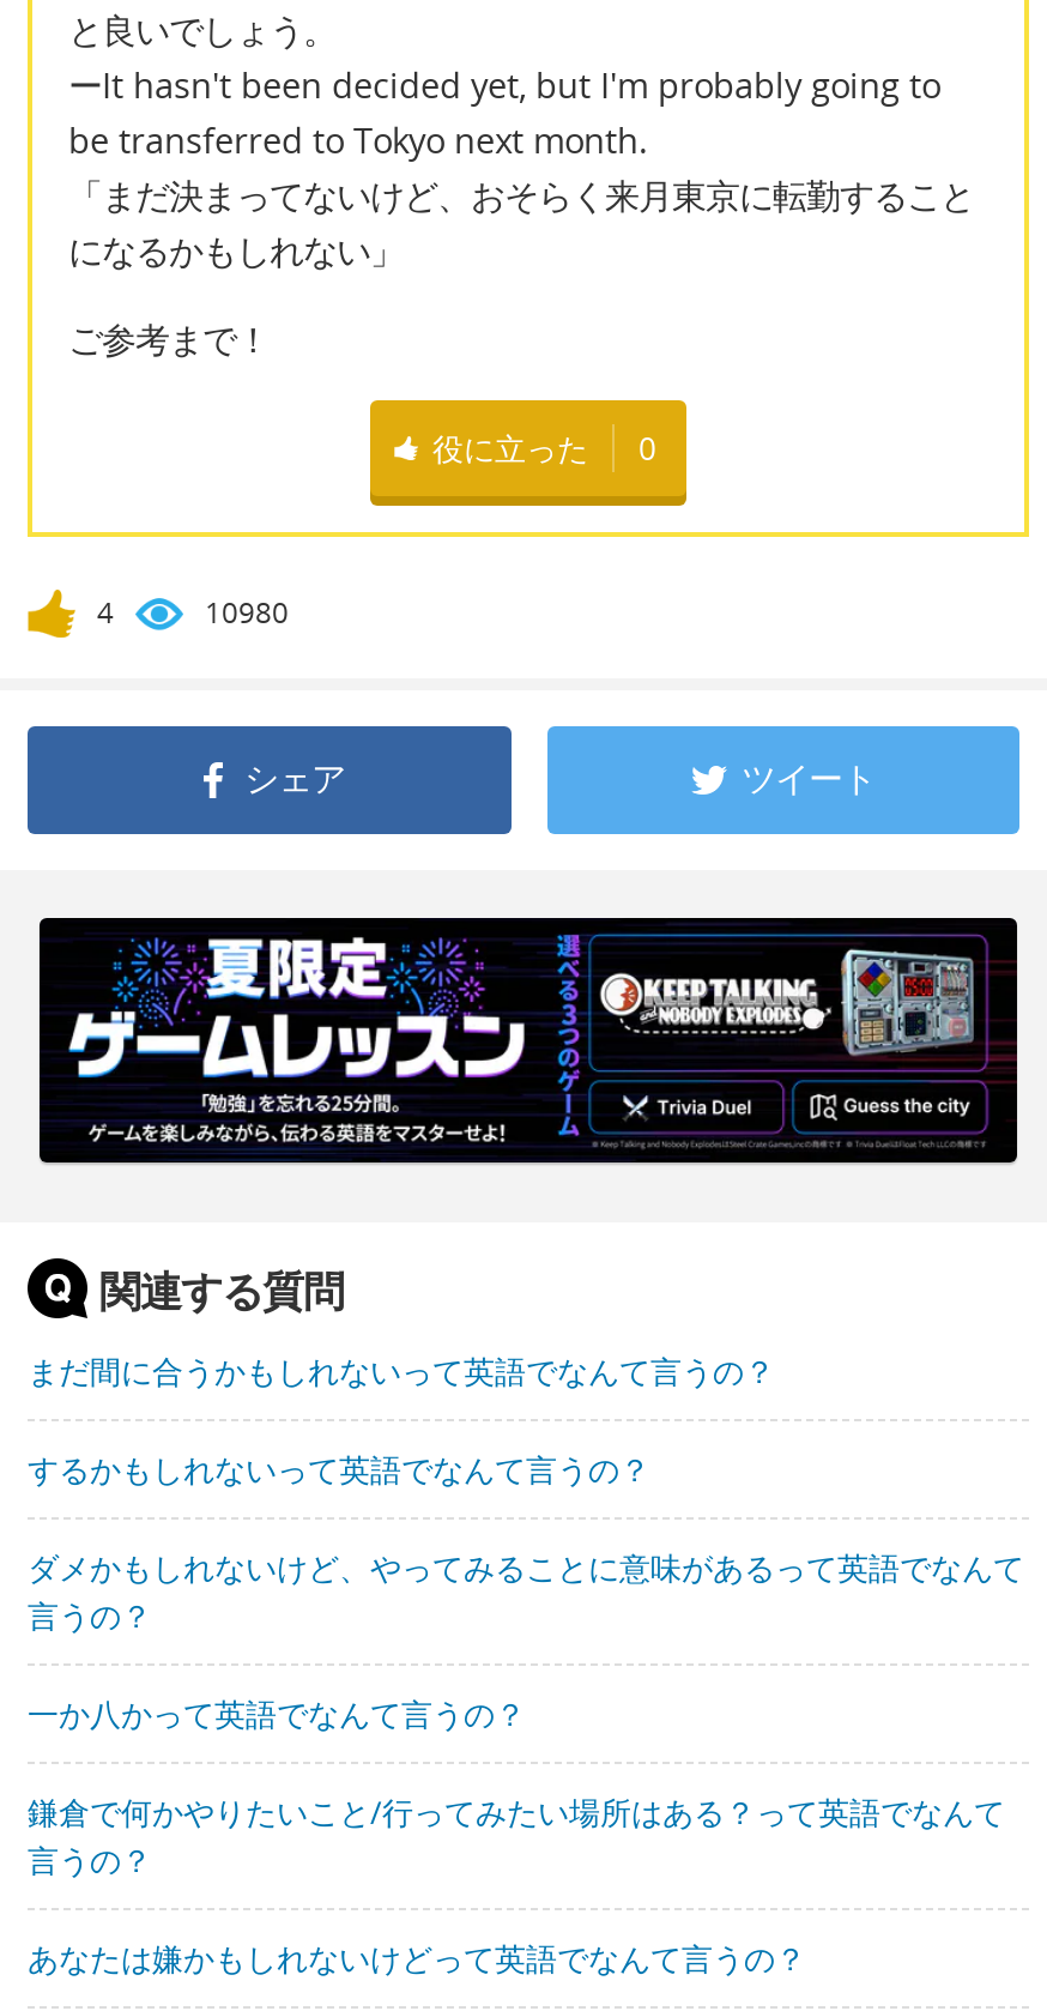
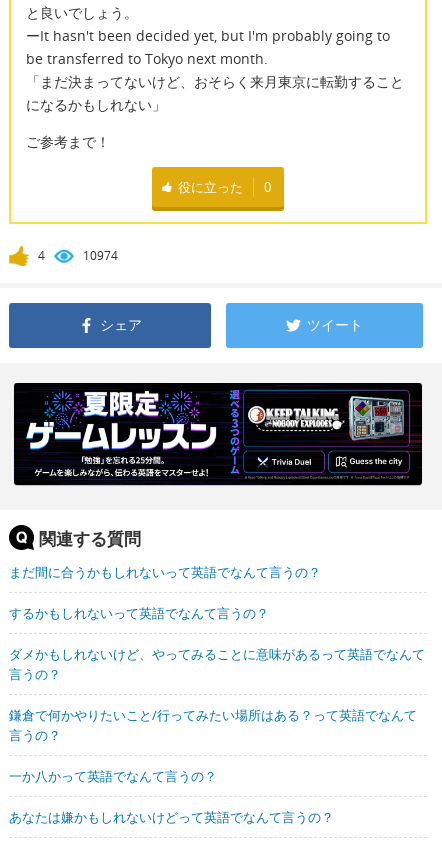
[205,593,289,634] 10980 -> [83,247,118,264] 10974
moved [28,1693,526,1736] -> [9,767,217,785]: 一か八かって英語でなんて言うの？
moved [28,1791,1005,1883] -> [9,706,417,744]: 鎌倉で何かやりたいこと/行ってみたい場所はある？って英語でなんて | 言うの？

